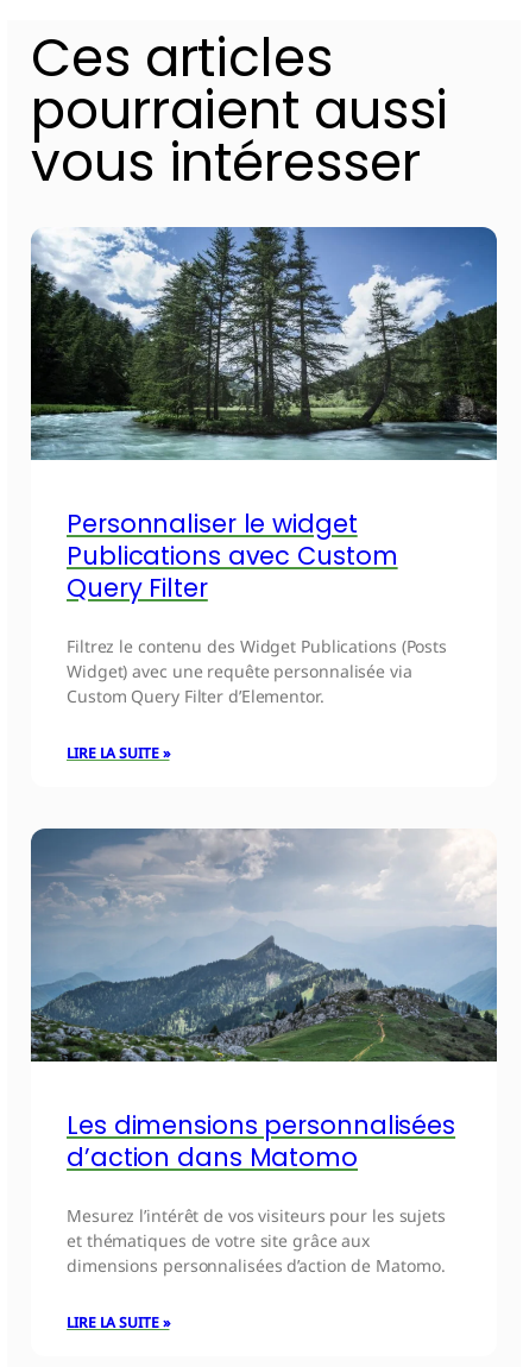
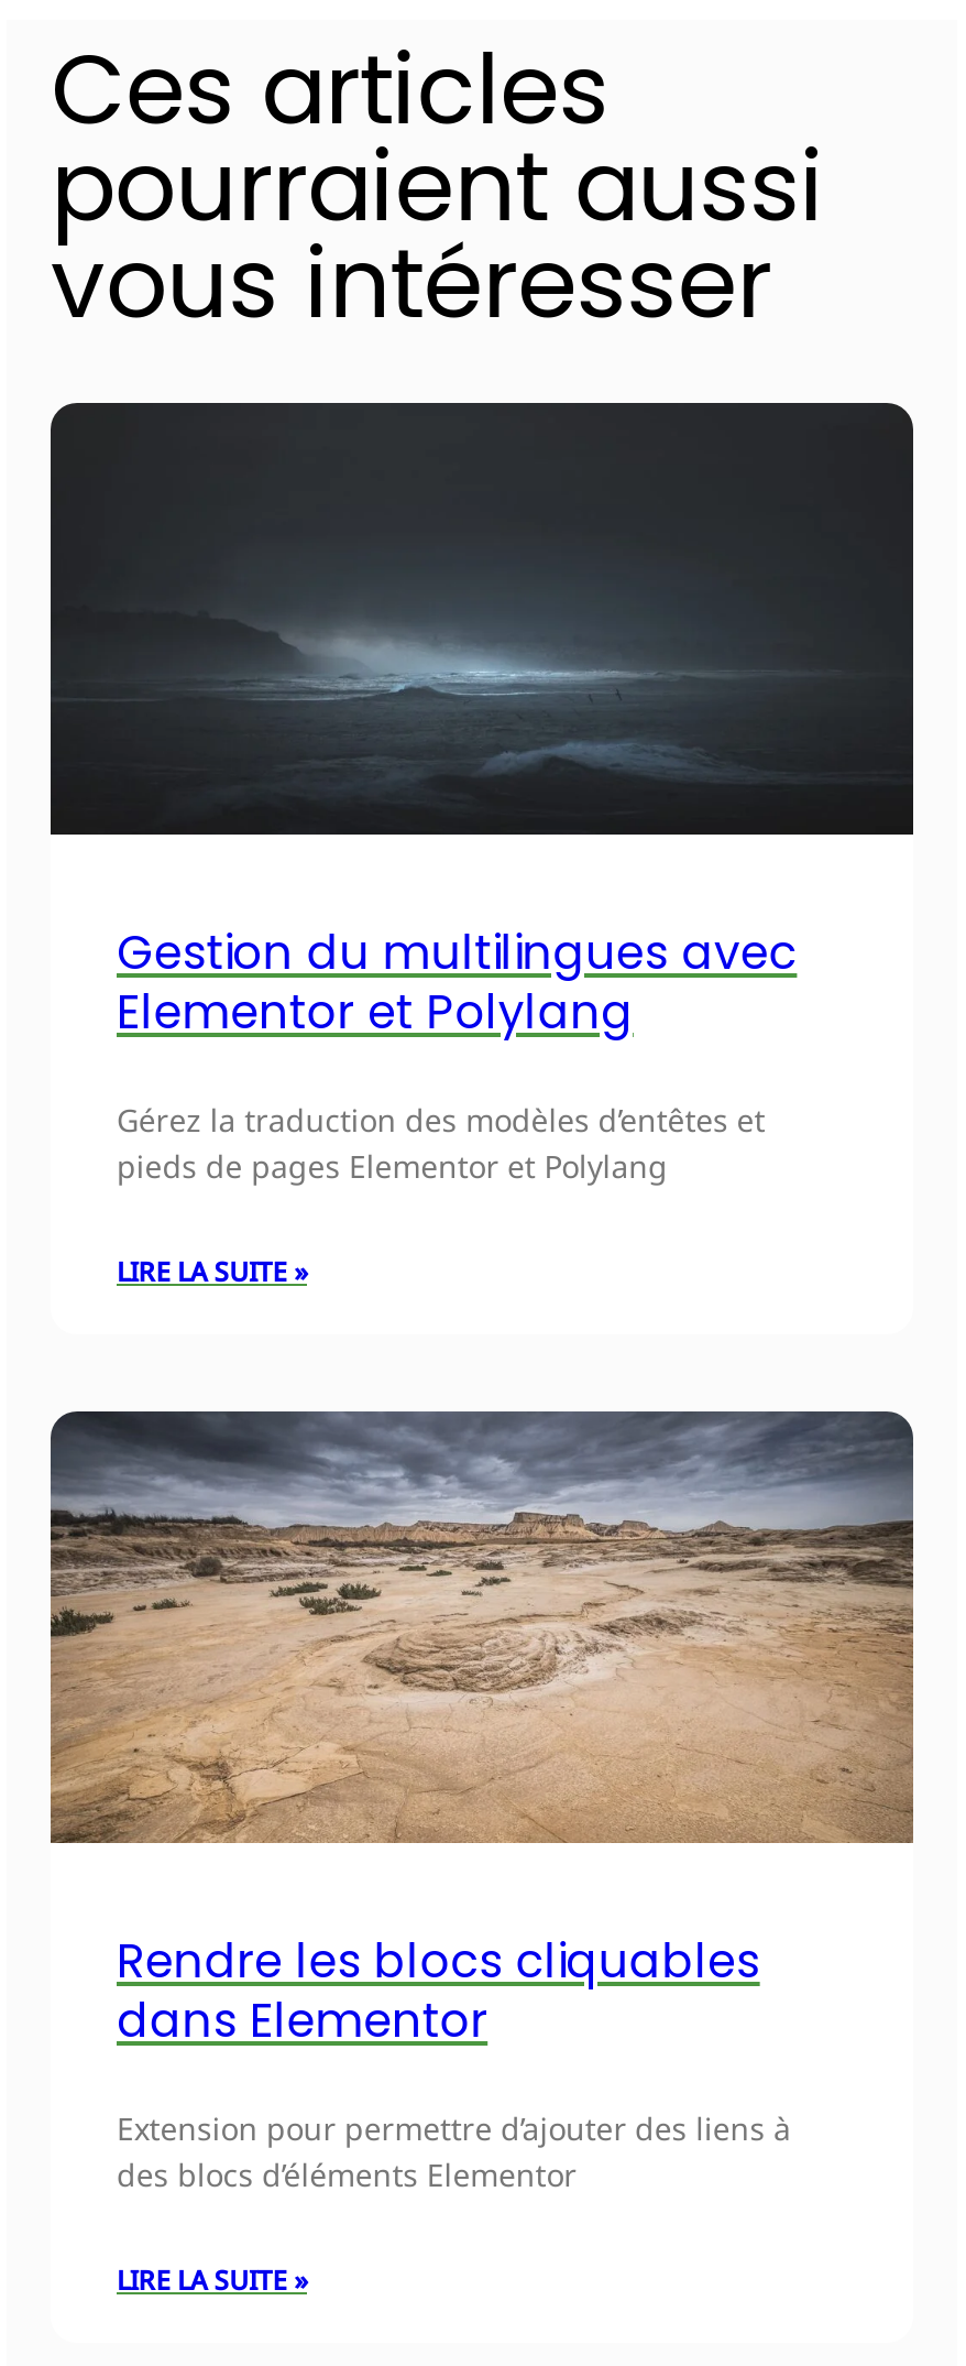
[30,226,498,605] [image] | Personnaliser le widget | Publications avec Custom | Query Filter -> [48,401,915,1044] [image] | Gestion du multilingues avec | Elementor et Polylang
[67,635,447,707] Filtrez le contenu des Widget Publications (Posts | Widget) avec une requête personnalisée via | Custom Query Filter d’Elementor. -> [117,1099,765,1187] Gérez la traduction des modèles d’entêtes et | pieds de pages Elementor et Polylang
[30,829,498,1174] [image] | Les dimensions personnalisées | d’action dans Matomo -> [48,1409,915,2052] [image] | Rendre les blocs cliquables | dans Elementor
[67,1204,446,1277] Mesurez l’intérêt de vos visiteurs pour les sujets | et thématiques de votre site grâce aux | dimensions personnalisées d’action de Matomo. -> [117,2107,791,2195] Extension pour permettre d’ajouter des liens à | des blocs d’éléments Elementor

